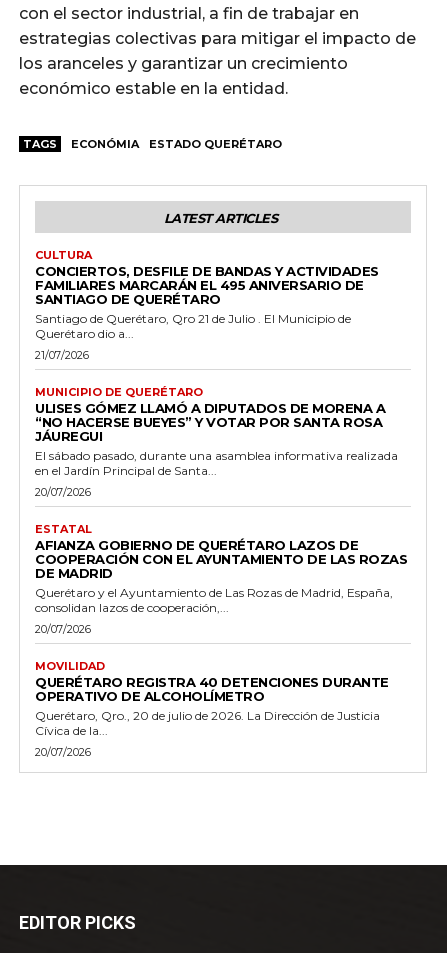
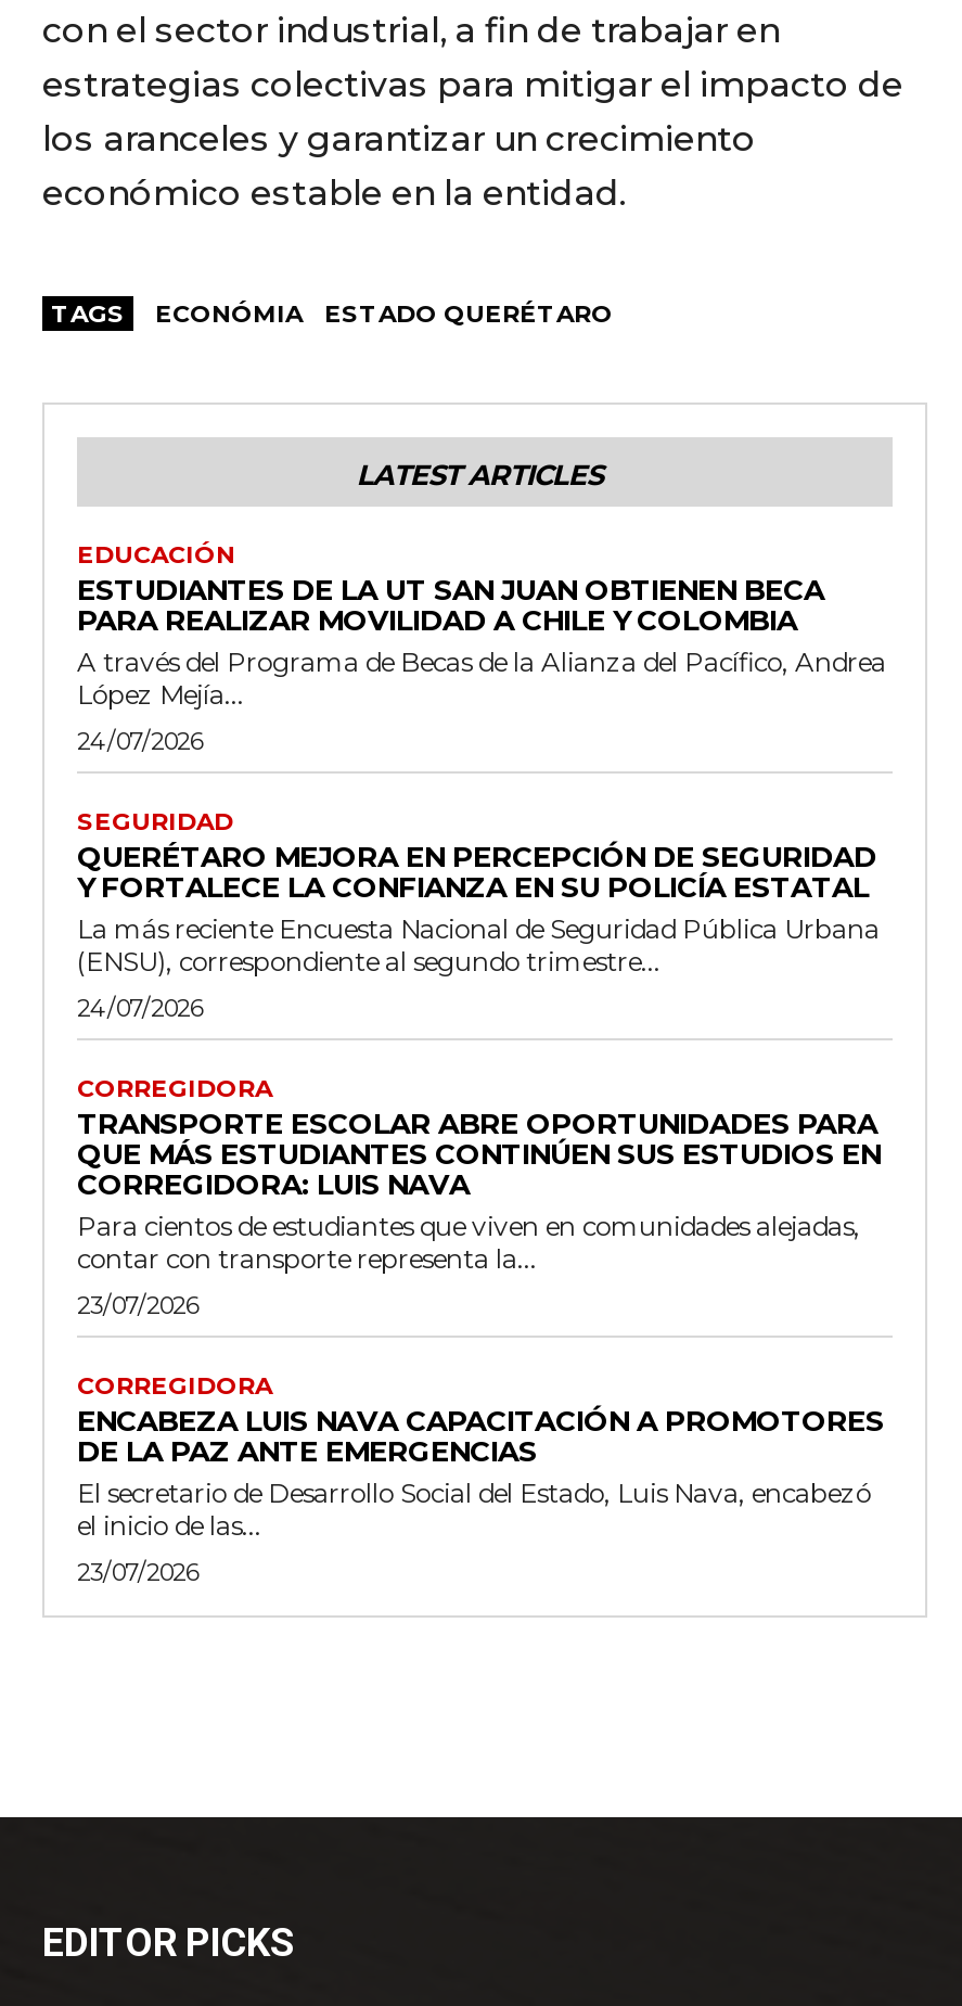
[35,248,378,341] CULTURA | CONCIERTOS, DESFILE DE BANDAS Y ACTIVIDADES | FAMILIARES MARCARÁN EL 495 ANIVERSARIO DE | SANTIAGO DE QUERÉTARO | Santiago de Querétaro, Qro 21 de Julio . El Municipio de | Querétaro dio a... -> [77,539,886,710] EDUCACIÓN | ESTUDIANTES DE LA UT SAN JUAN OBTIENEN BECA | PARA REALIZAR MOVILIDAD A CHILE Y COLOMBIA | A través del Programa de Becas de la Alianza del Pacífico, Andrea | López Mejía...
[35,348,89,362] 21/07/2026 -> [77,725,203,756] 24/07/2026
[35,385,398,478] MUNICIPIO DE QUERÉTARO | ULISES GÓMEZ LLAMÓ A DIPUTADOS DE MORENA A | “NO HACERSE BUEYES” Y VOTAR POR SANTA ROSA | JÁUREGUI | El sábado pasado, durante una asamblea informativa realizada | en el Jardín Principal de Santa... -> [77,806,880,977] SEGURIDAD | QUERÉTARO MEJORA EN PERCEPCIÓN DE SEGURIDAD | Y FORTALECE LA CONFIANZA EN SU POLICÍA ESTATAL | La más reciente Encuesta Nacional de Seguridad Pública Urbana | (ENSU), correspondiente al segundo trimestre...
[35,485,91,499] 20/07/2026 -> [77,992,203,1023] 24/07/2026
[35,522,407,615] ESTATAL | AFIANZA GOBIERNO DE QUERÉTARO LAZOS DE | COOPERACIÓN CON EL AYUNTAMIENTO DE LAS ROZAS | DE MADRID | Querétaro y el Ayuntamiento de Las Rozas de Madrid, España, | consolidan lazos de cooperación,... -> [77,1073,881,1274] CORREGIDORA | TRANSPORTE ESCOLAR ABRE OPORTUNIDADES PARA | QUE MÁS ESTUDIANTES CONTINÚEN SUS ESTUDIOS EN | CORREGIDORA: LUIS NAVA | Para cientos de estudiantes que viven en comunidades alejadas, | contar con transporte representa la...
[35,622,91,636] 20/07/2026 -> [77,1290,198,1320] 23/07/2026
[35,659,388,738] MOVILIDAD | QUERÉTARO REGISTRA 40 DETENCIONES DURANTE | OPERATIVO DE ALCOHOLÍMETRO | Querétaro, Qro., 20 de julio de 2026. La Dirección de Justicia | Cívica de la... -> [77,1370,884,1541] CORREGIDORA | ENCABEZA LUIS NAVA CAPACITACIÓN A PROMOTORES | DE LA PAZ ANTE EMERGENCIAS | El secretario de Desarrollo Social del Estado, Luis Nava, encabezó | el inicio de las...
[35,745,91,759] 20/07/2026 -> [77,1556,198,1587] 23/07/2026

